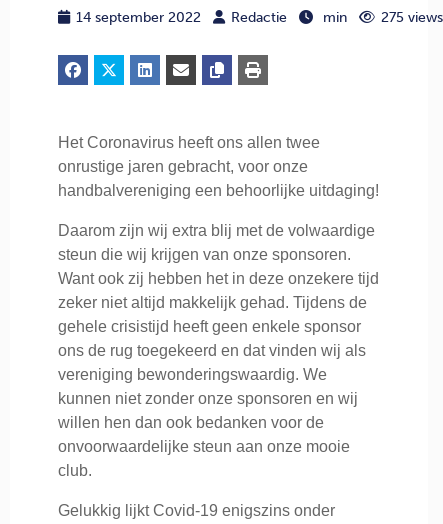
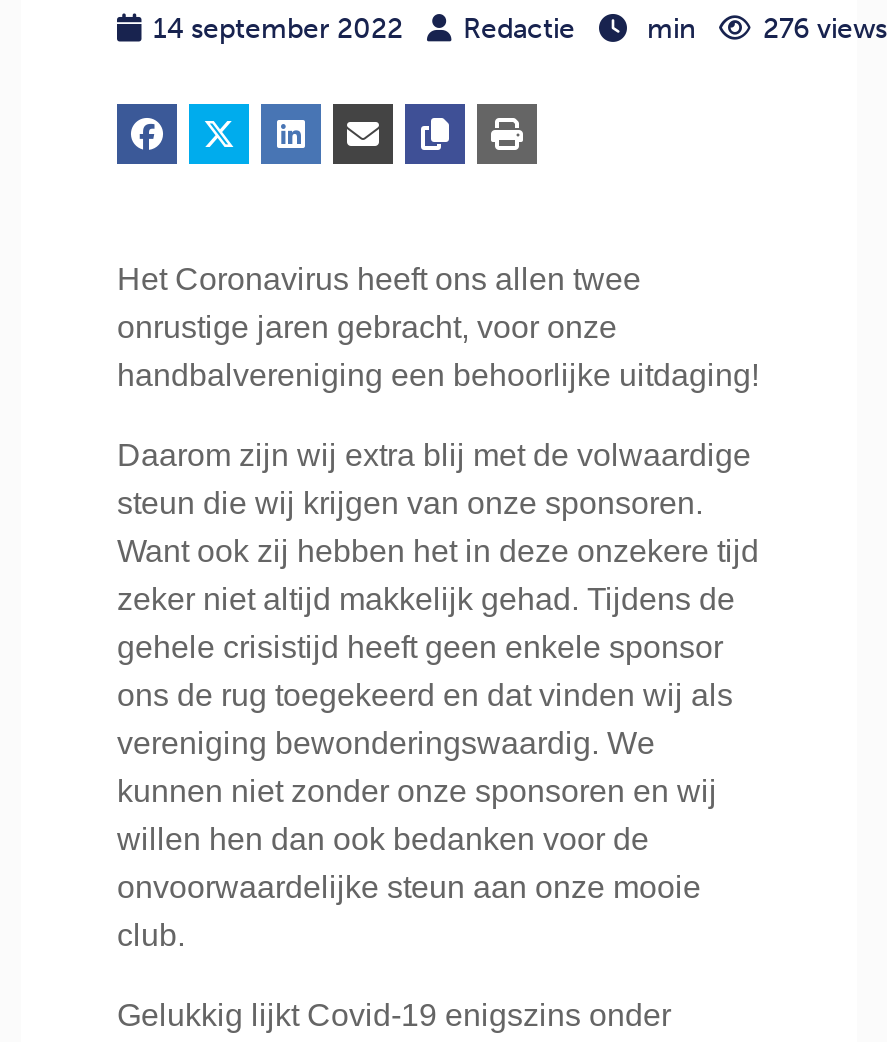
[76,9,443,26] 14 september 2022 Redactie min 275 views -> [153,12,887,46] 14 september 2022 Redactie min 276 views

